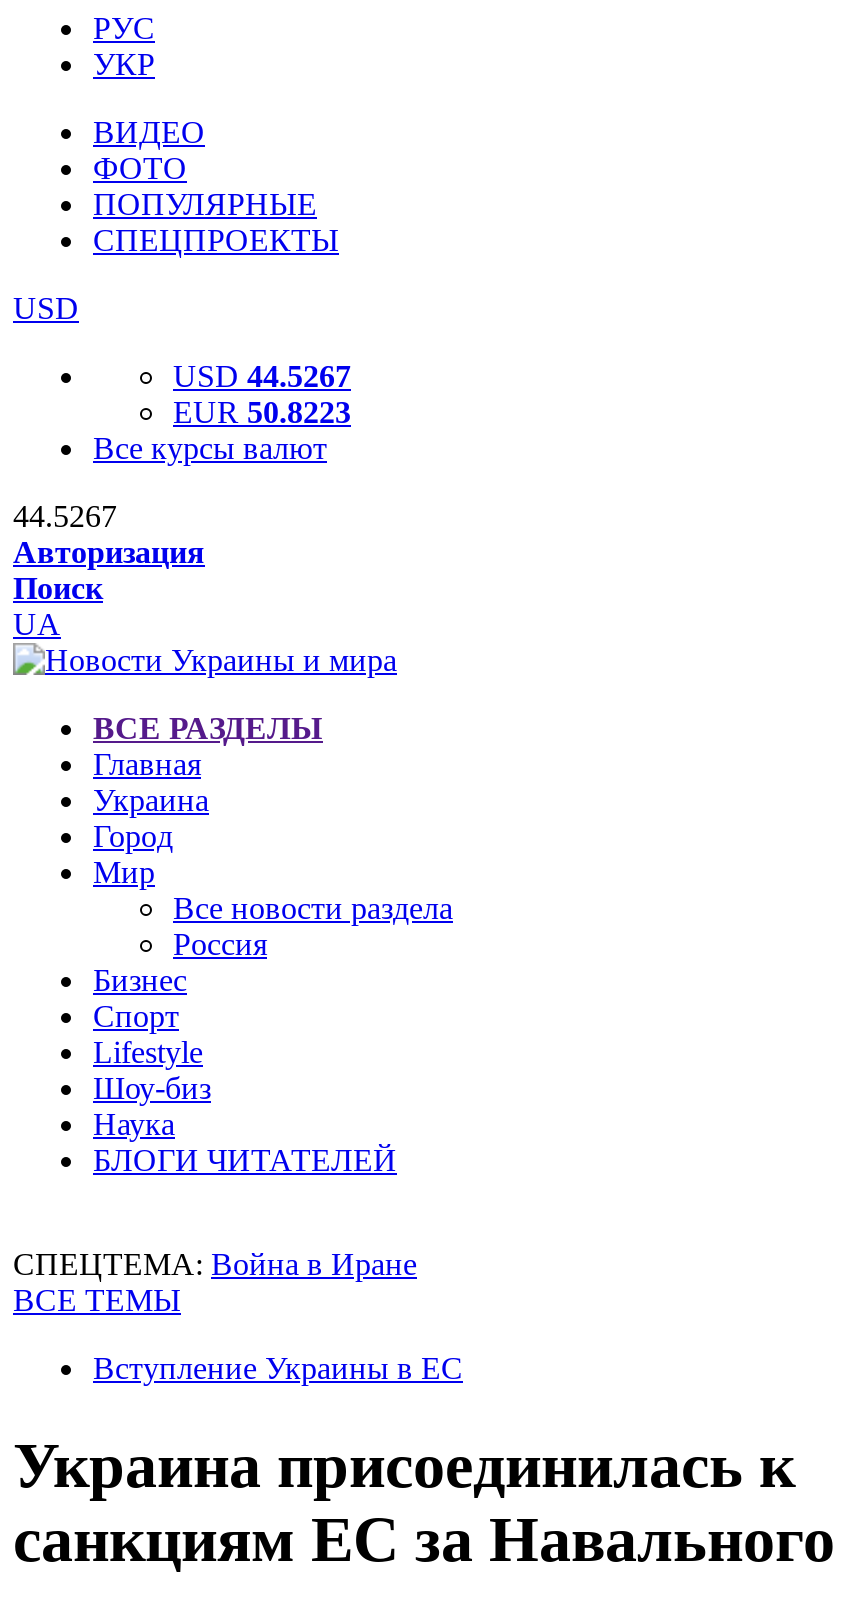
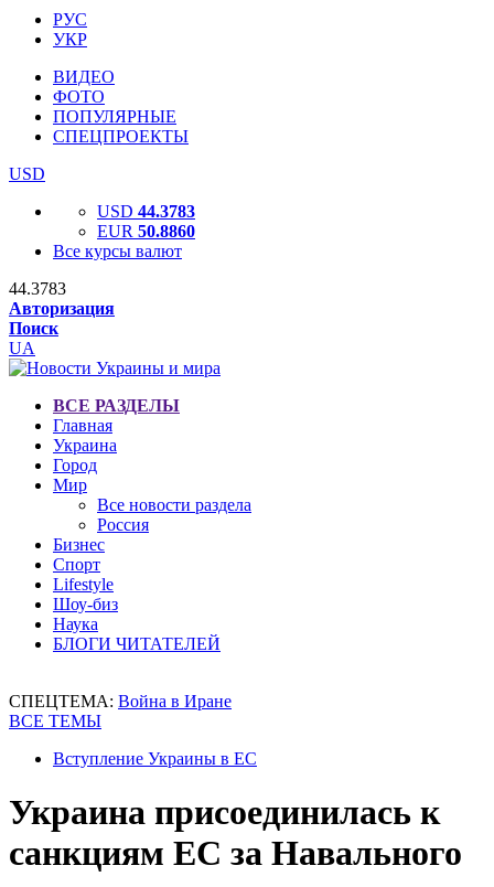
[173,359,351,393] USD 44.5267 -> [97,202,195,221] USD 44.3783
[173,395,351,429] EUR 50.8223 -> [97,222,195,241] EUR 50.8860
[13,499,117,533] 44.5267 -> [9,279,66,298] 44.3783

